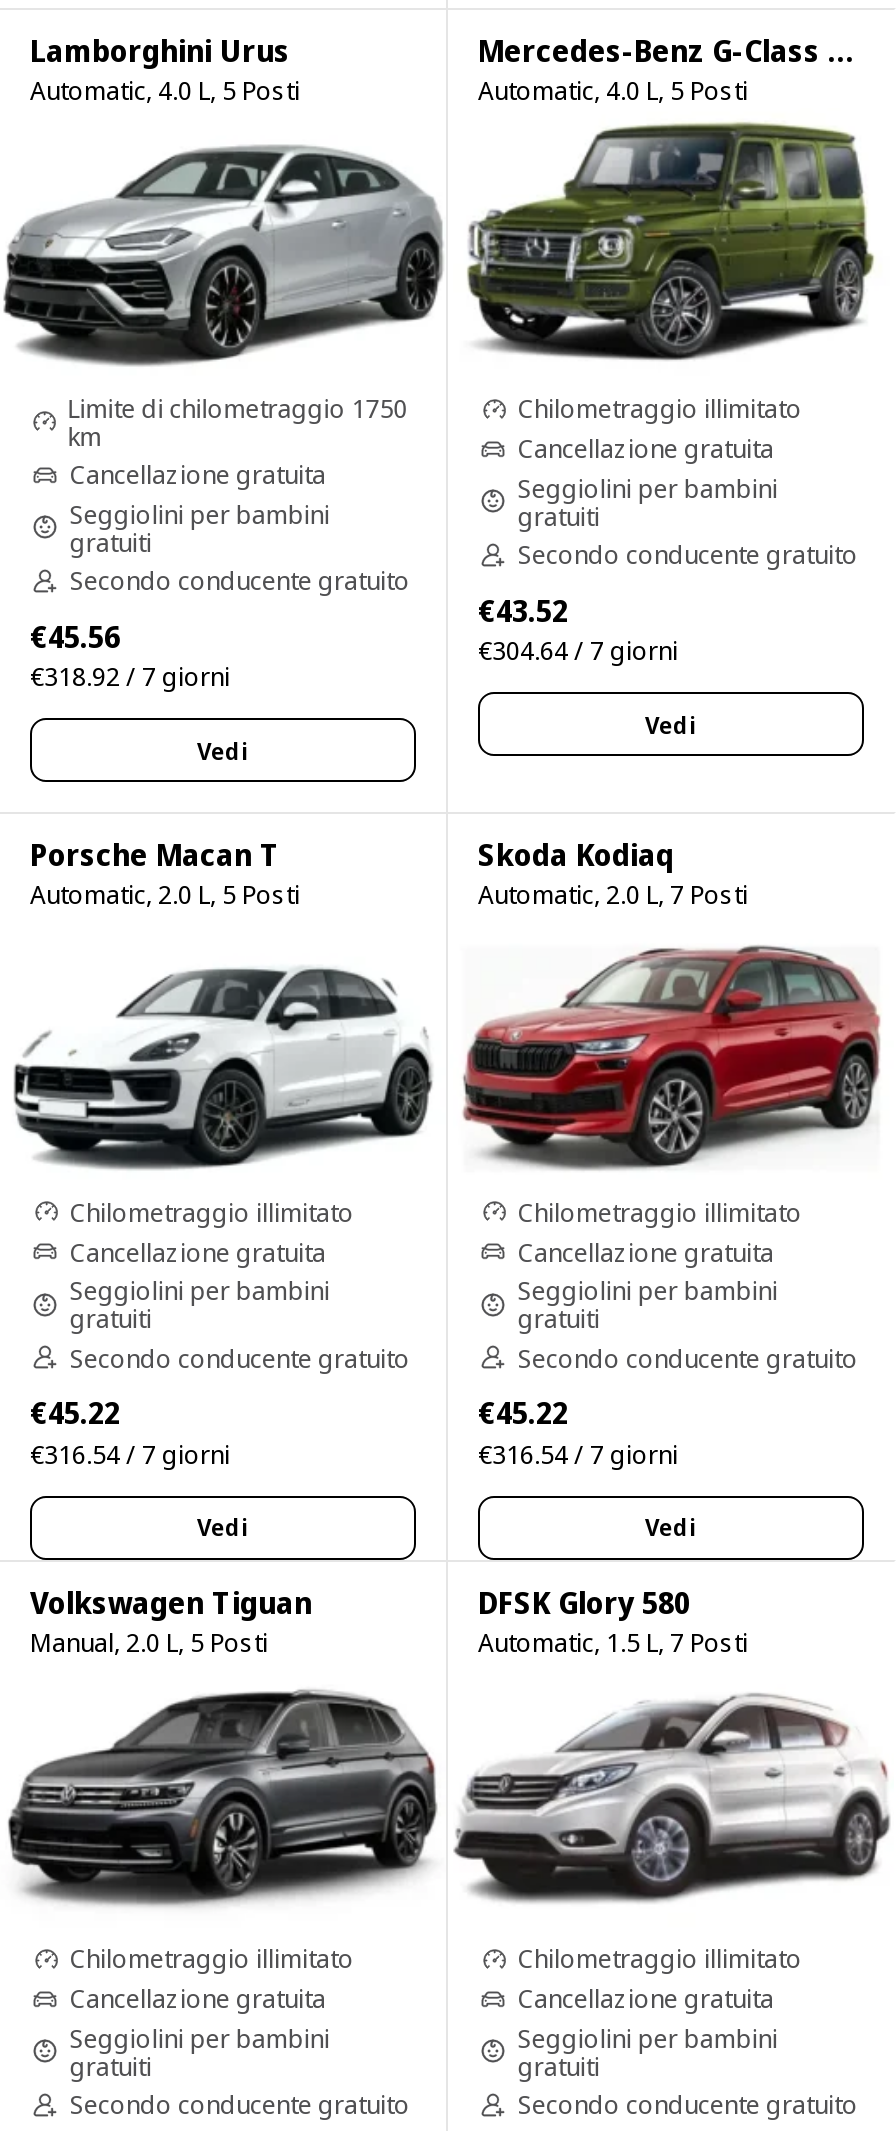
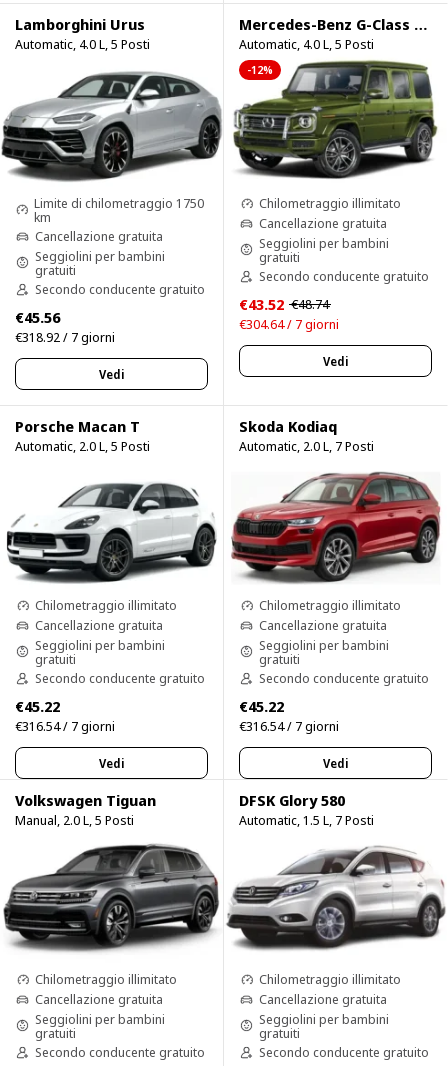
none -> [247,62,273,77] -12%
[478,589,568,629] €43.52 -> [239,294,329,314] €43.52 €48.74

